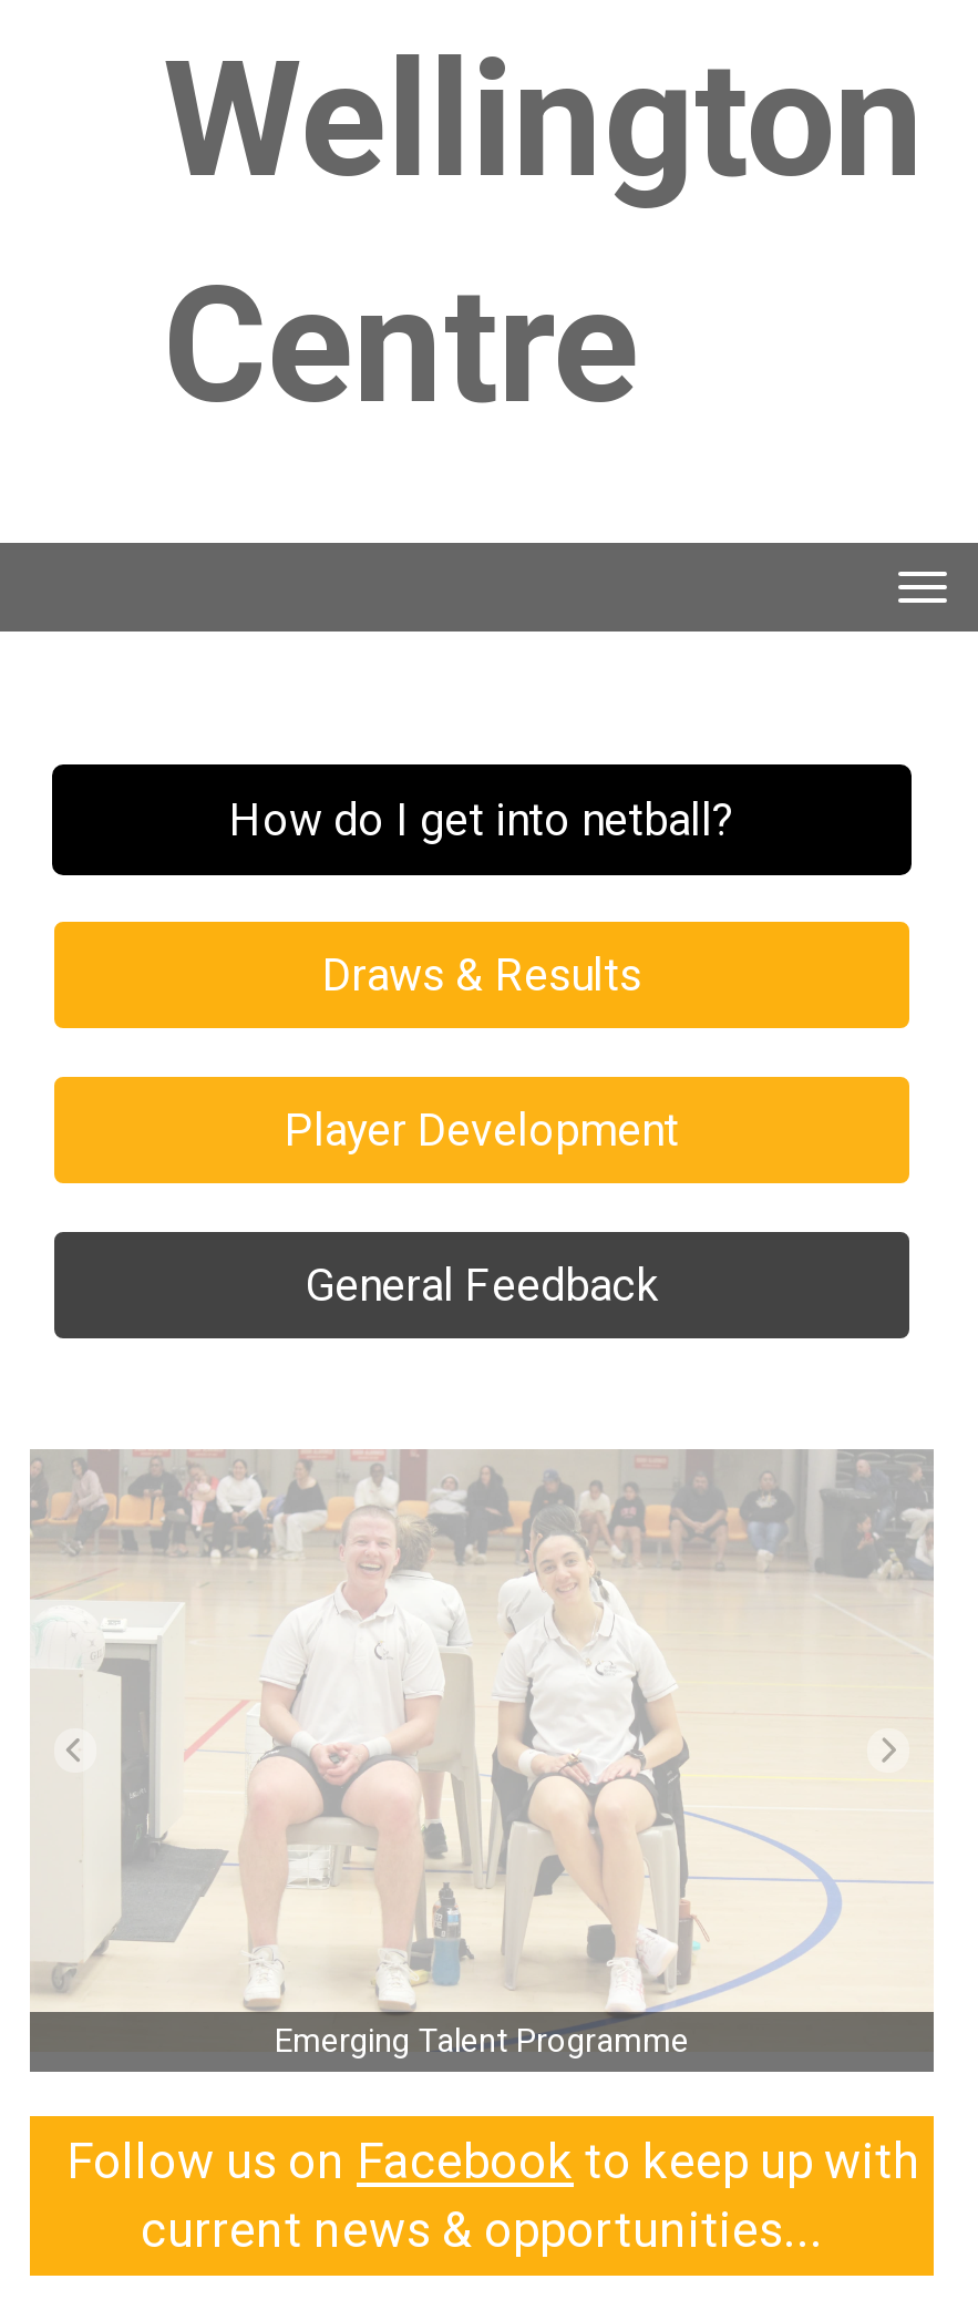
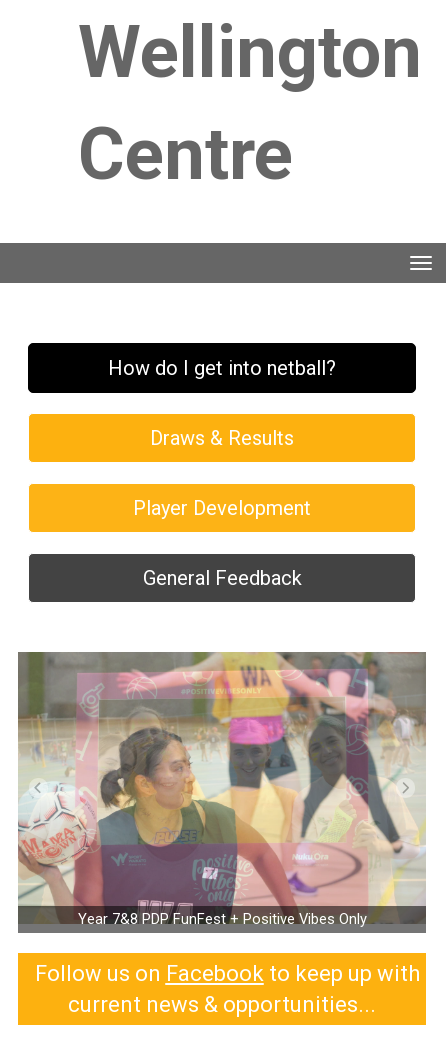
[32,1451,931,2061] [image] | Emerging Talent Programme -> [18,652,426,928] [image] | Year 7&8 PDP FunFest + Positive Vibes Only

